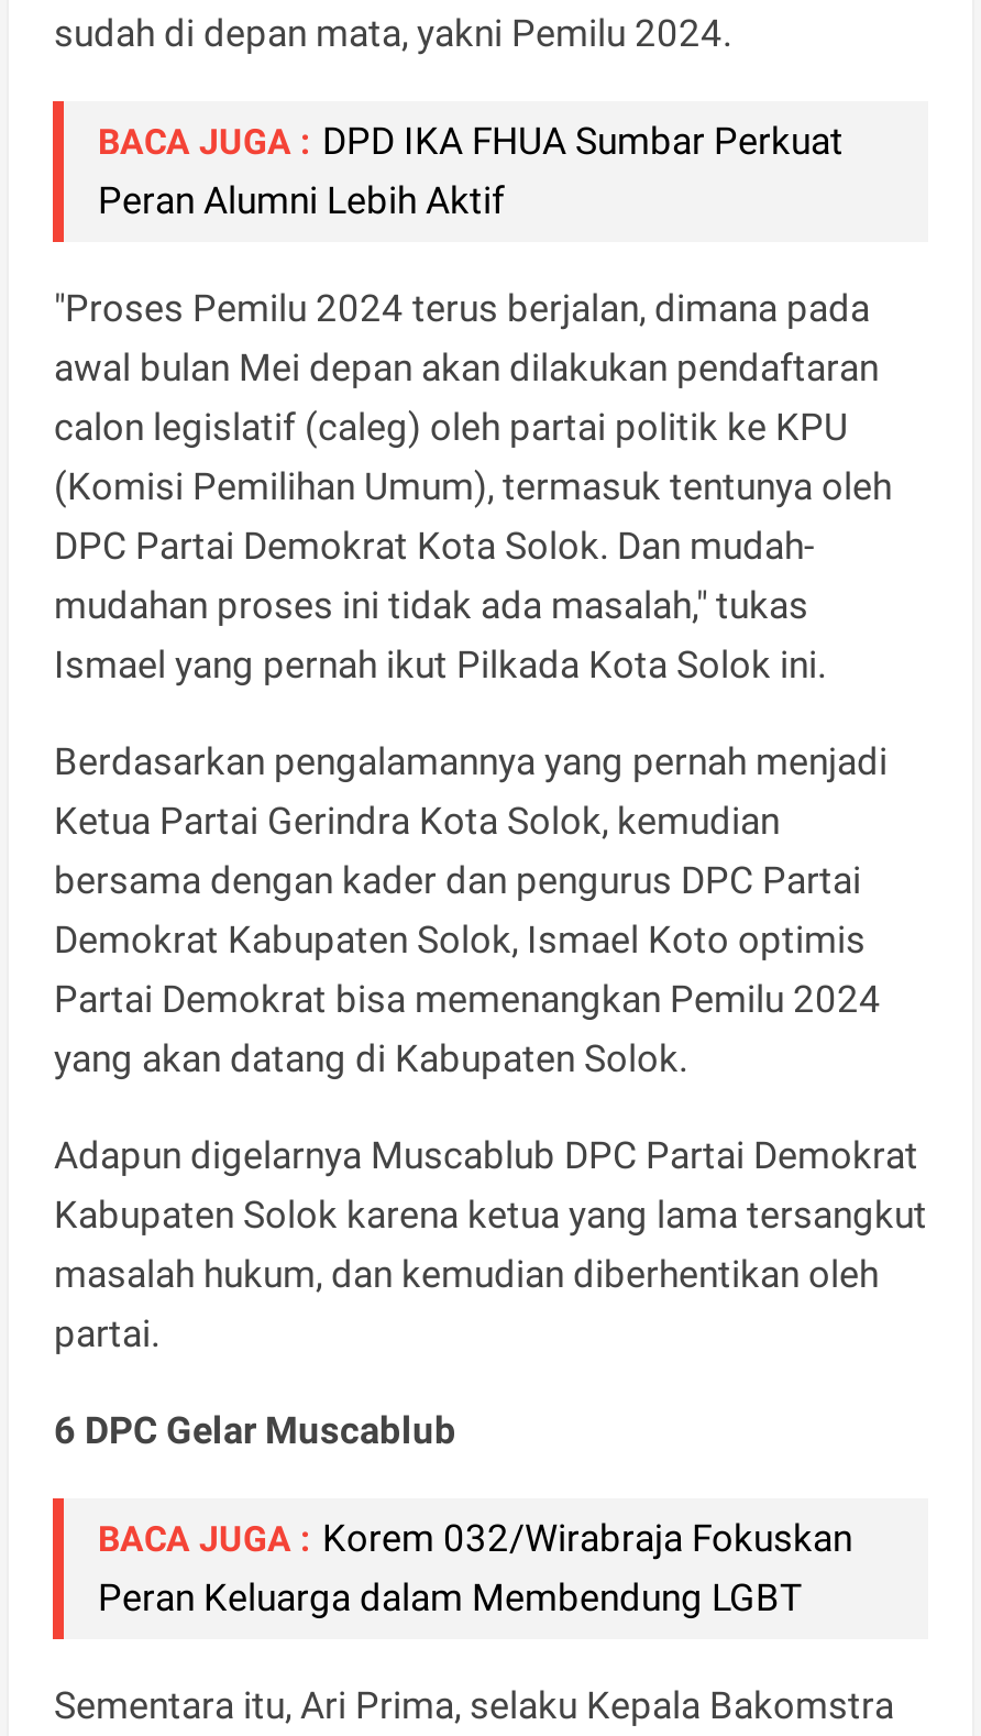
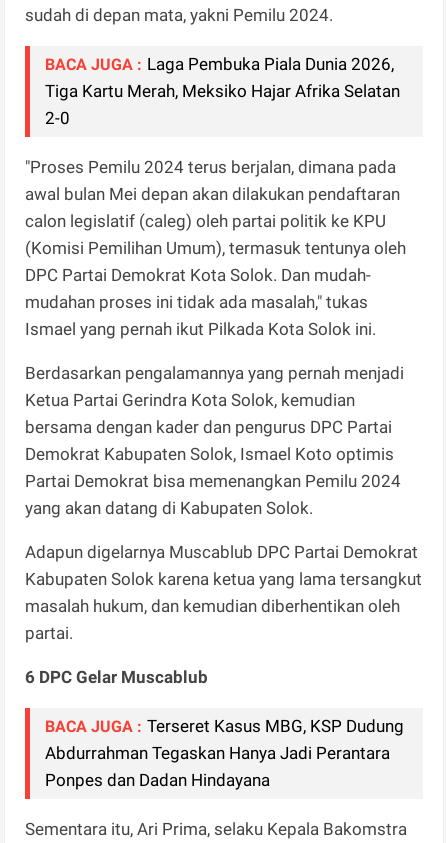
[98,118,844,222] BACA JUGA : DPD IKA FHUA Sumbar Perkuat | Peran Alumni Lebih Aktif -> [45,54,400,128] BACA JUGA : Laga Pembuka Piala Dunia 2026, | Tiga Kartu Merah, Meksiko Hajar Afrika Selatan | 2-0
[98,1515,852,1619] BACA JUGA : Korem 032/Wirabraja Fokuskan | Peran Keluarga dalam Membendung LGBT -> [45,716,404,790] BACA JUGA : Terseret Kasus MBG, KSP Dudung | Abdurrahman Tegaskan Hanya Jadi Perantara | Ponpes dan Dadan Hindayana

